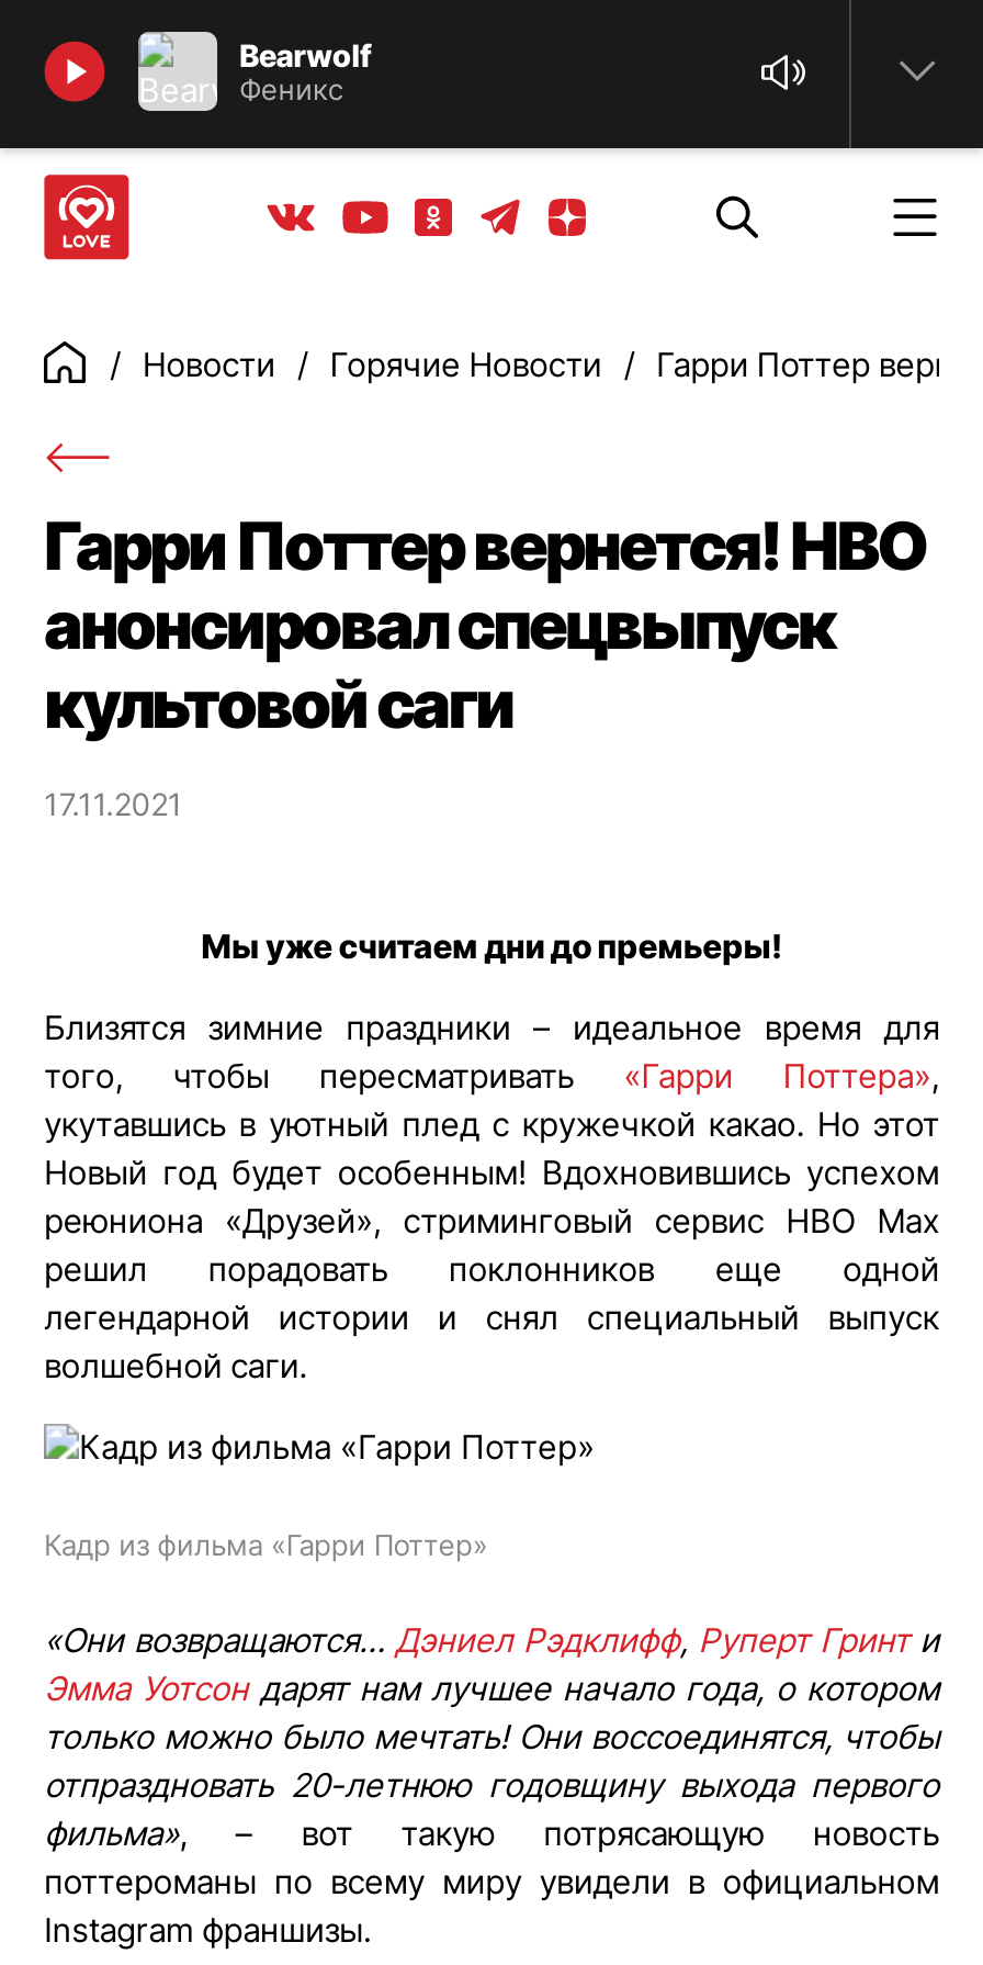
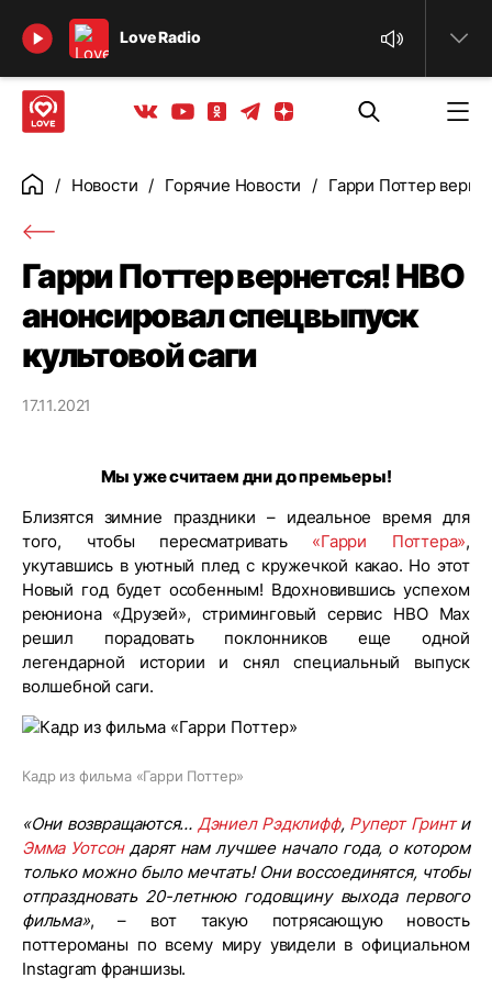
[136,30,373,113] [image] | Bearwolf | Феникс -> [68,18,201,59] [image] | Love Radio

